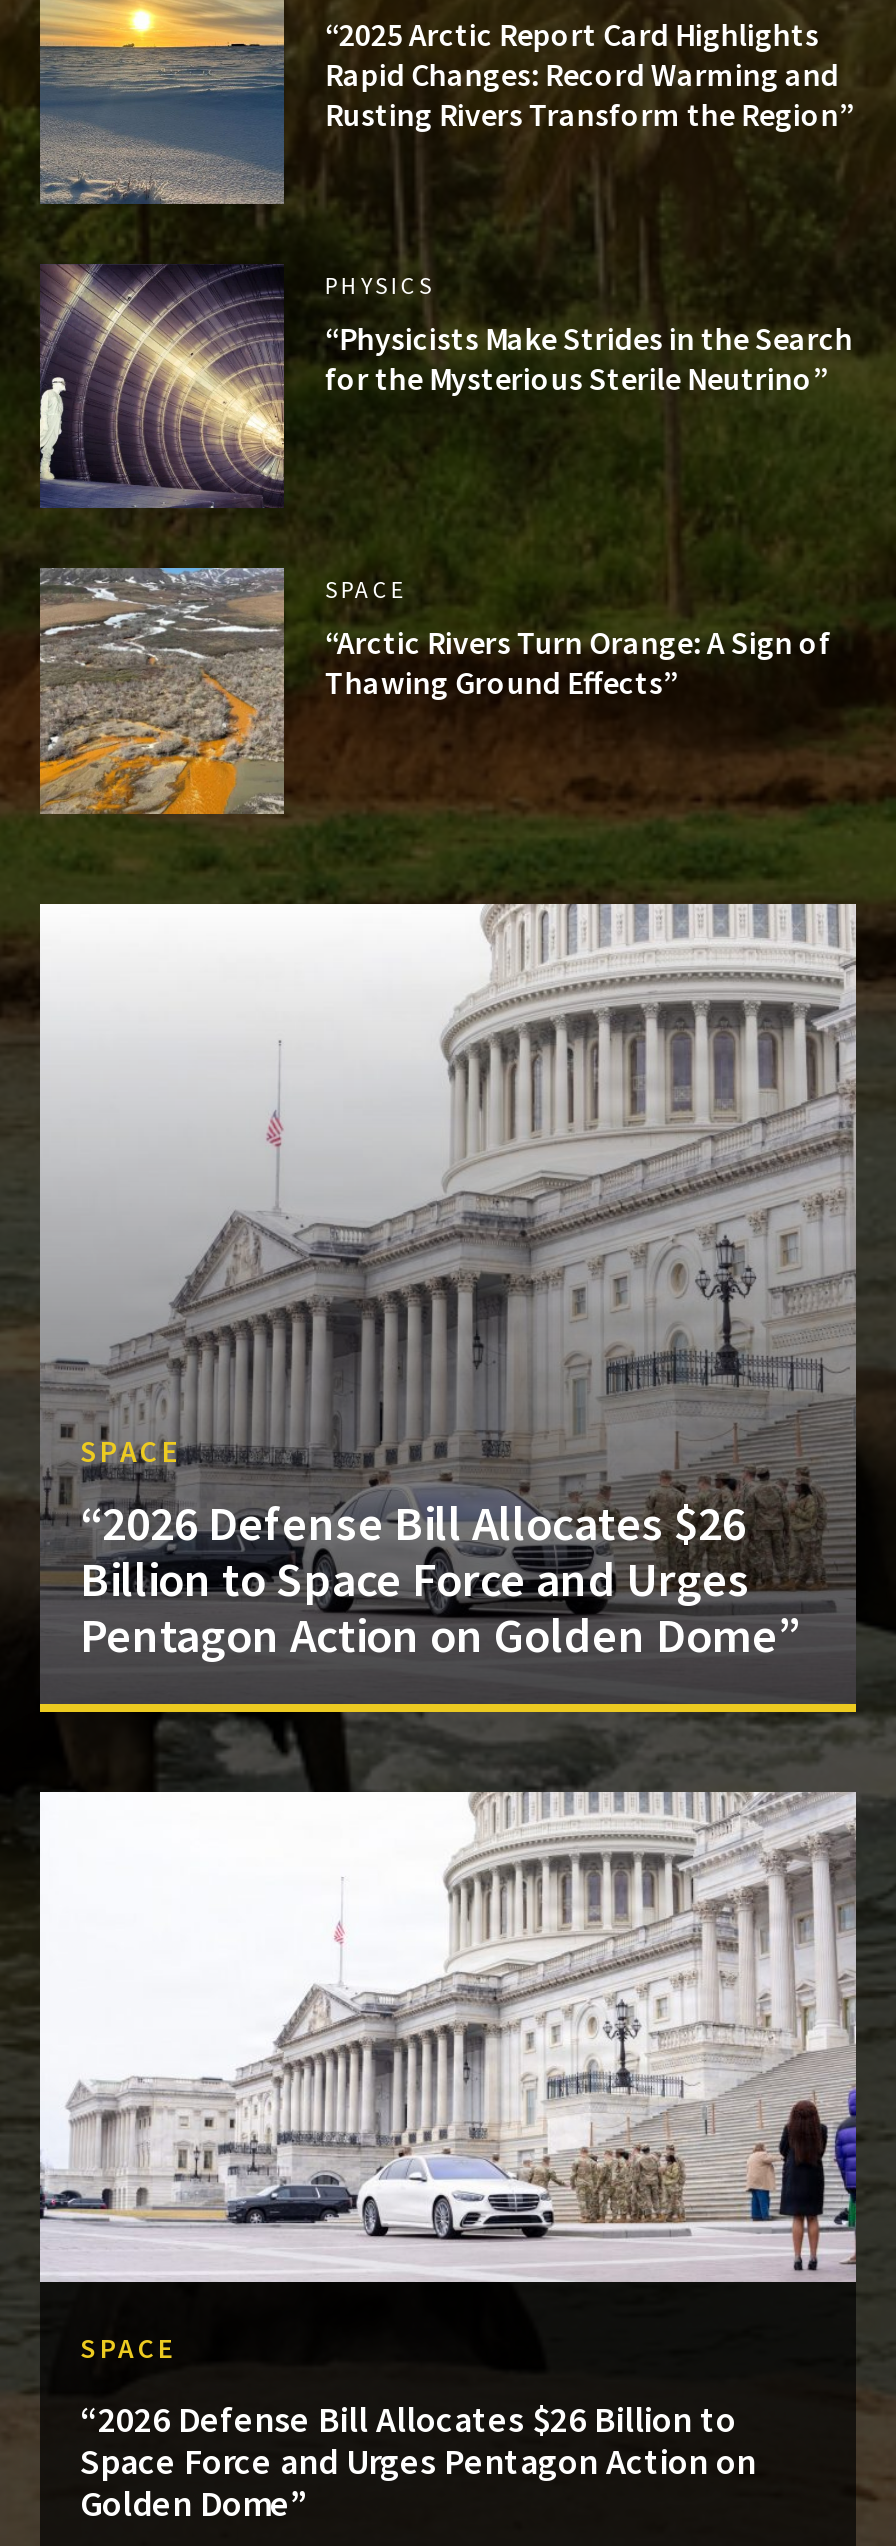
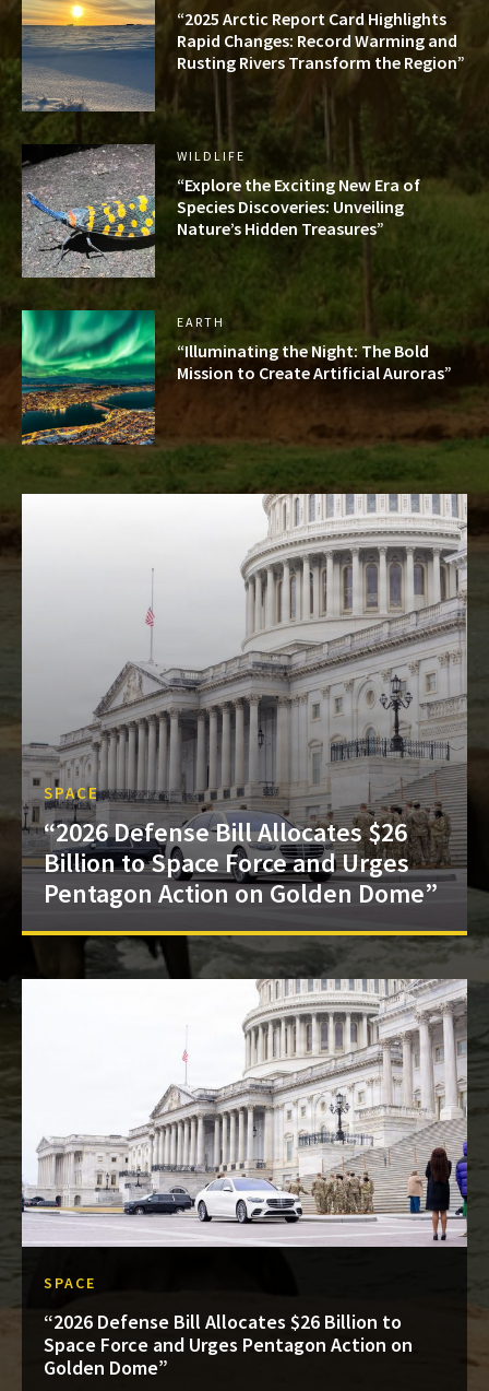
[40,264,853,508] [image] | PHYSICS | “Physicists Make Strides in the Search | for the Mysterious Sterile Neutrino” -> [22,144,421,279] [image] | WILDLIFE | “Explore the Exciting New Era of | Species Discoveries: Unveiling | Nature’s Hidden Treasures”
[38,566,831,816] [image] | SPACE | “Arctic Rivers Turn Orange: A Sign of | Thawing Ground Effects” -> [22,310,452,445] [image] | EARTH | “Illuminating the Night: The Bold | Mission to Create Artificial Auroras”

